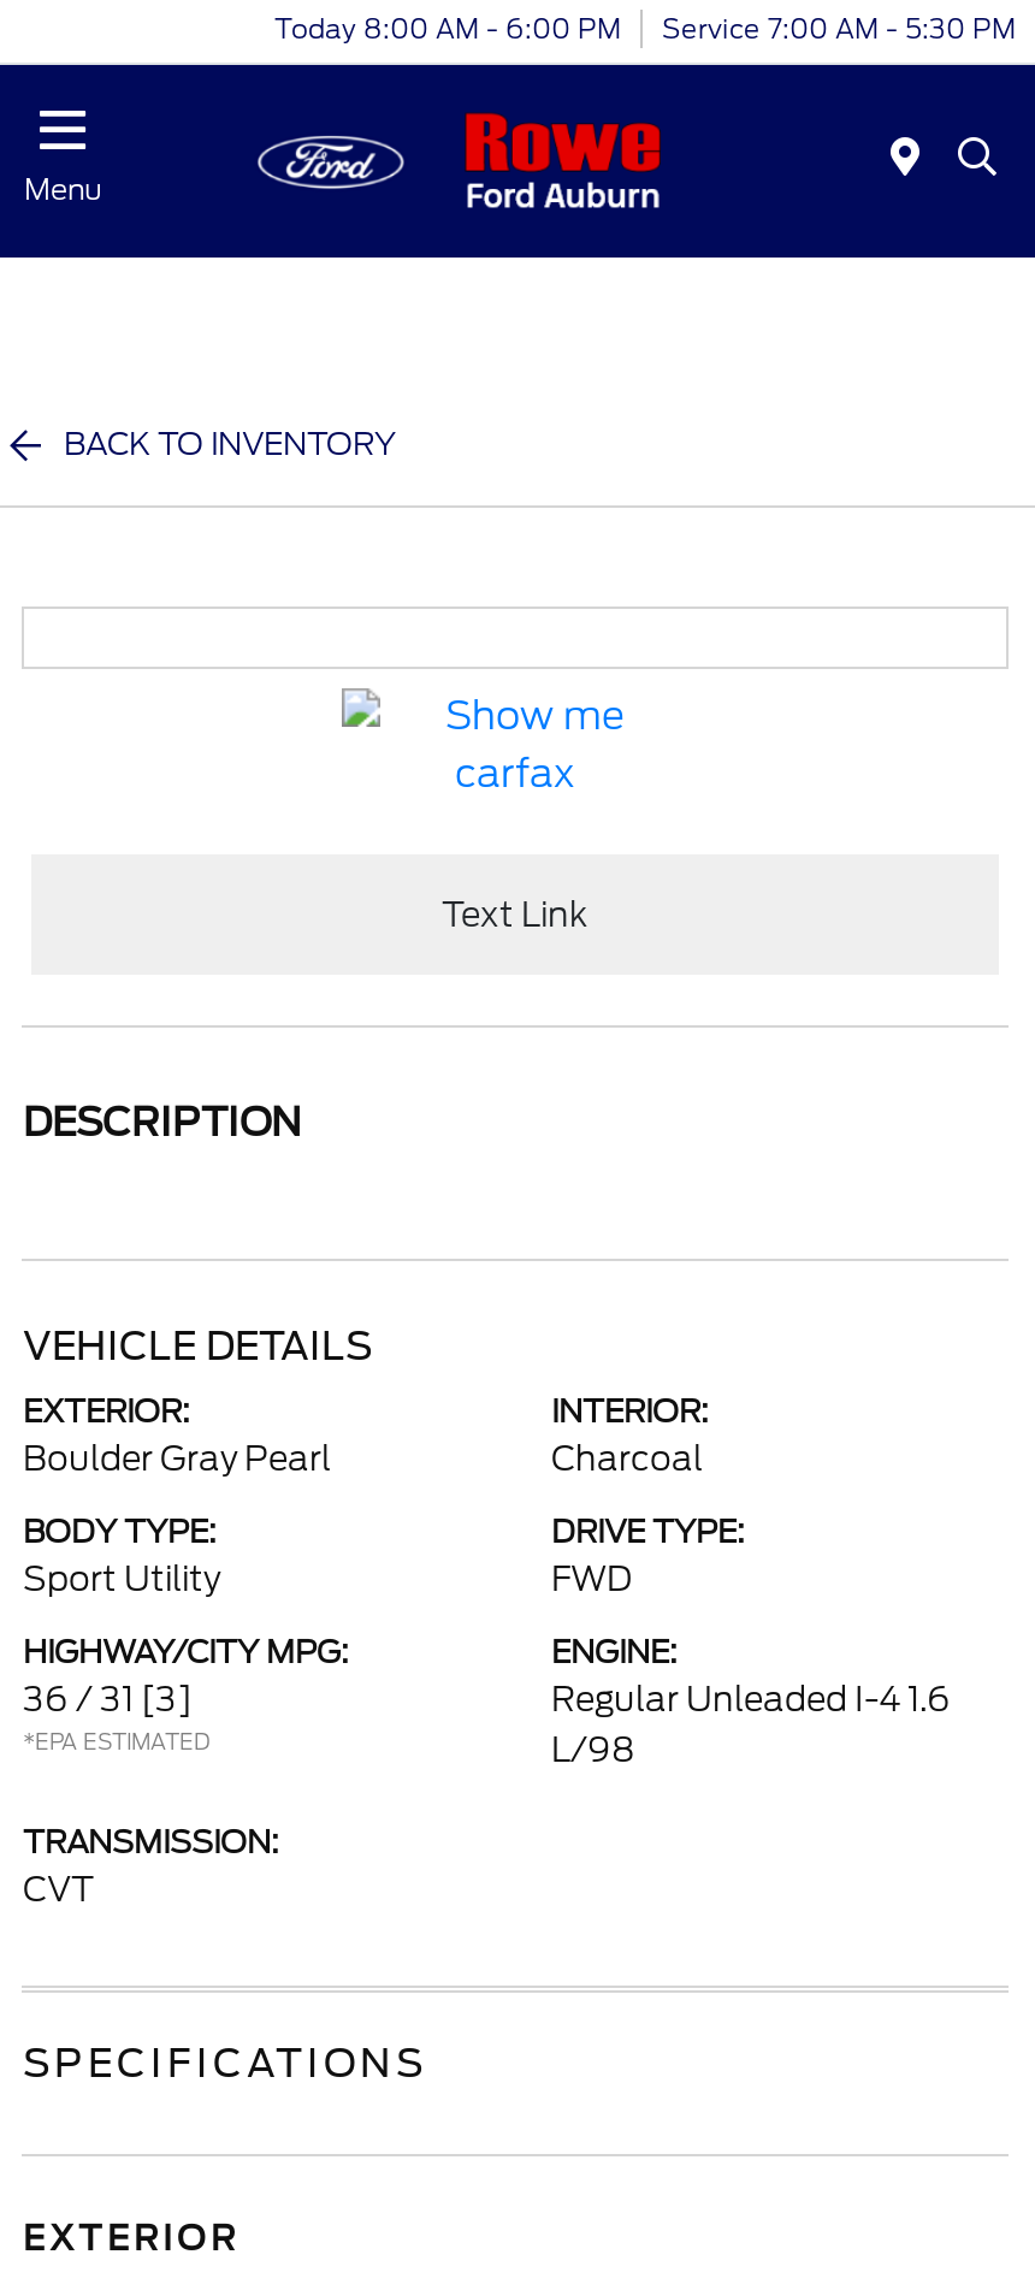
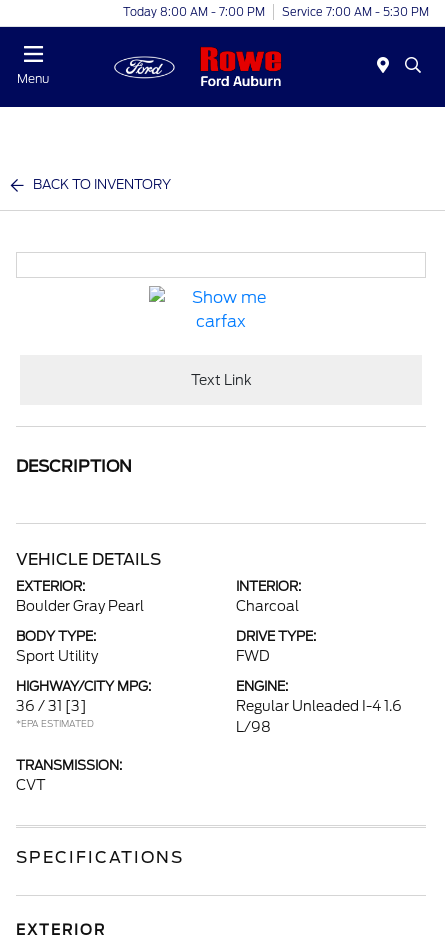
[274,11,1016,45] Today 8:00 AM - 6:00 PM Service 7:00 AM - 5:30 PM -> [123,4,429,18] Today 8:00 AM - 7:00 PM Service 7:00 AM - 5:30 PM

